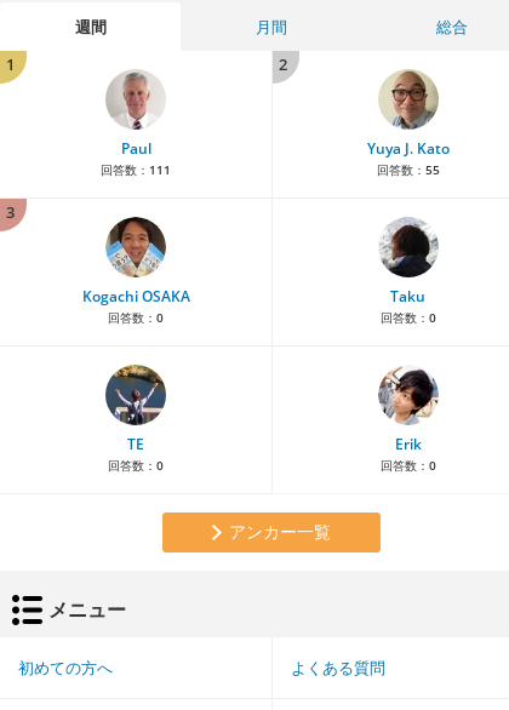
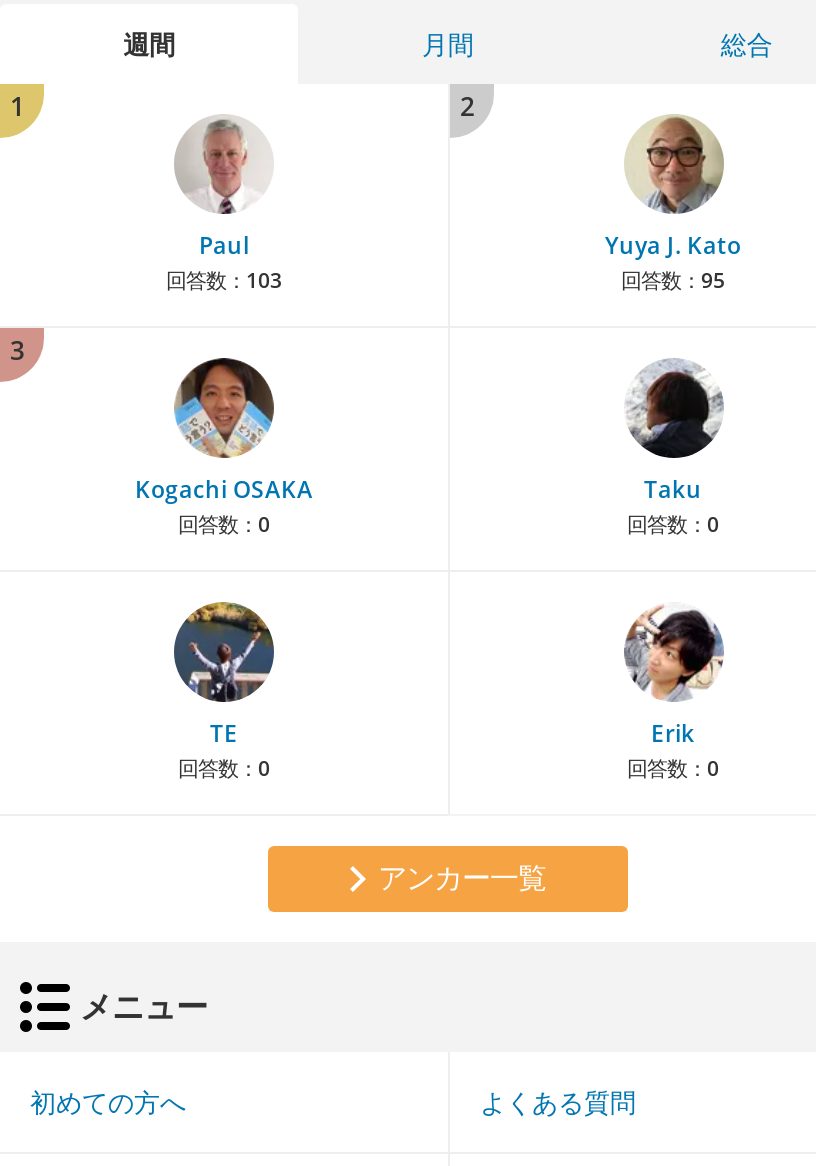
[101,161,171,178] 回答数：111 -> [166,266,282,294] 回答数：103
[376,161,439,178] 回答数：55 -> [621,266,725,294] 回答数：95

